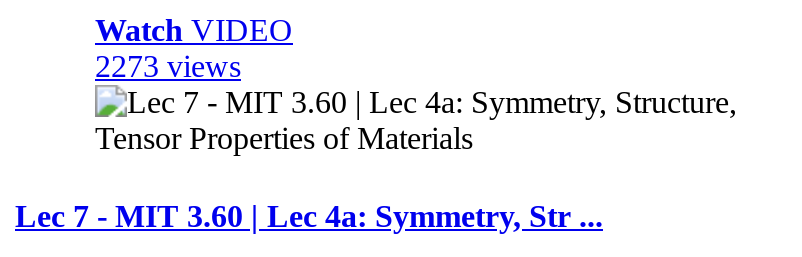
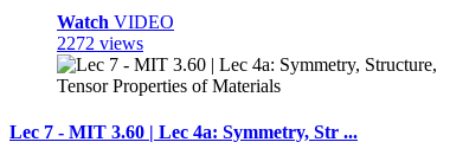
[95,49,241,83] 2273 views -> [57,33,143,53] 2272 views

